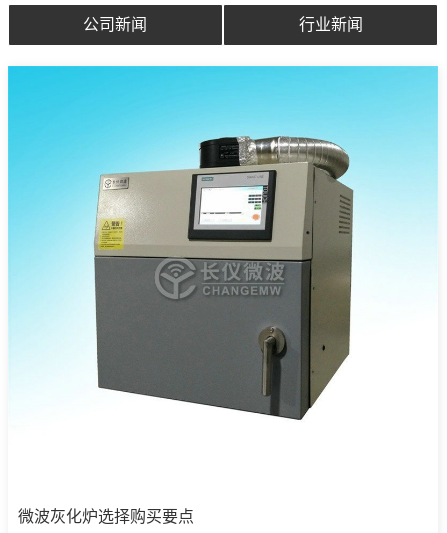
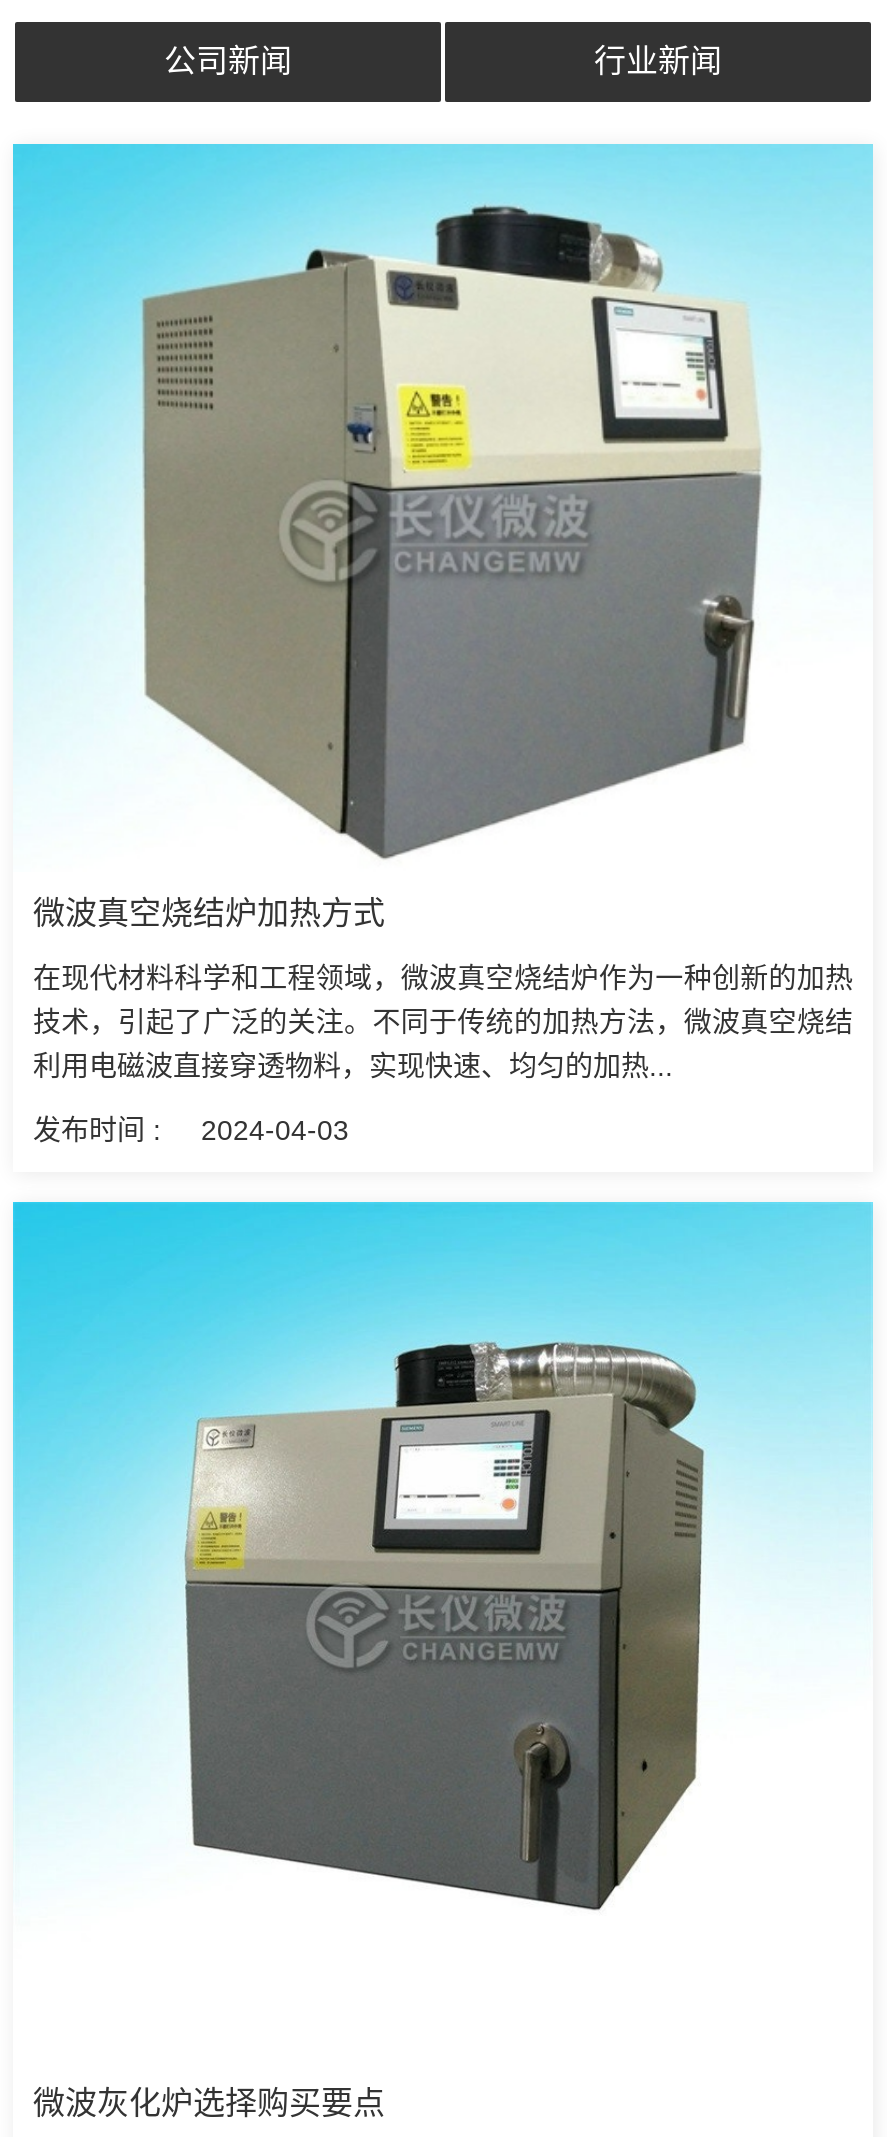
none -> [17,144,867,1146] [image] | 微波真空烧结炉加热方式 | 在现代材料科学和工程领域，微波真空烧结炉作为一种创新的加热 | 技术，引起了广泛的关注。不同于传统的加热方法，微波真空烧结 | 利用电磁波直接穿透物料，实现快速、均匀的加热... | 发布时间 : | 2024-04-03

